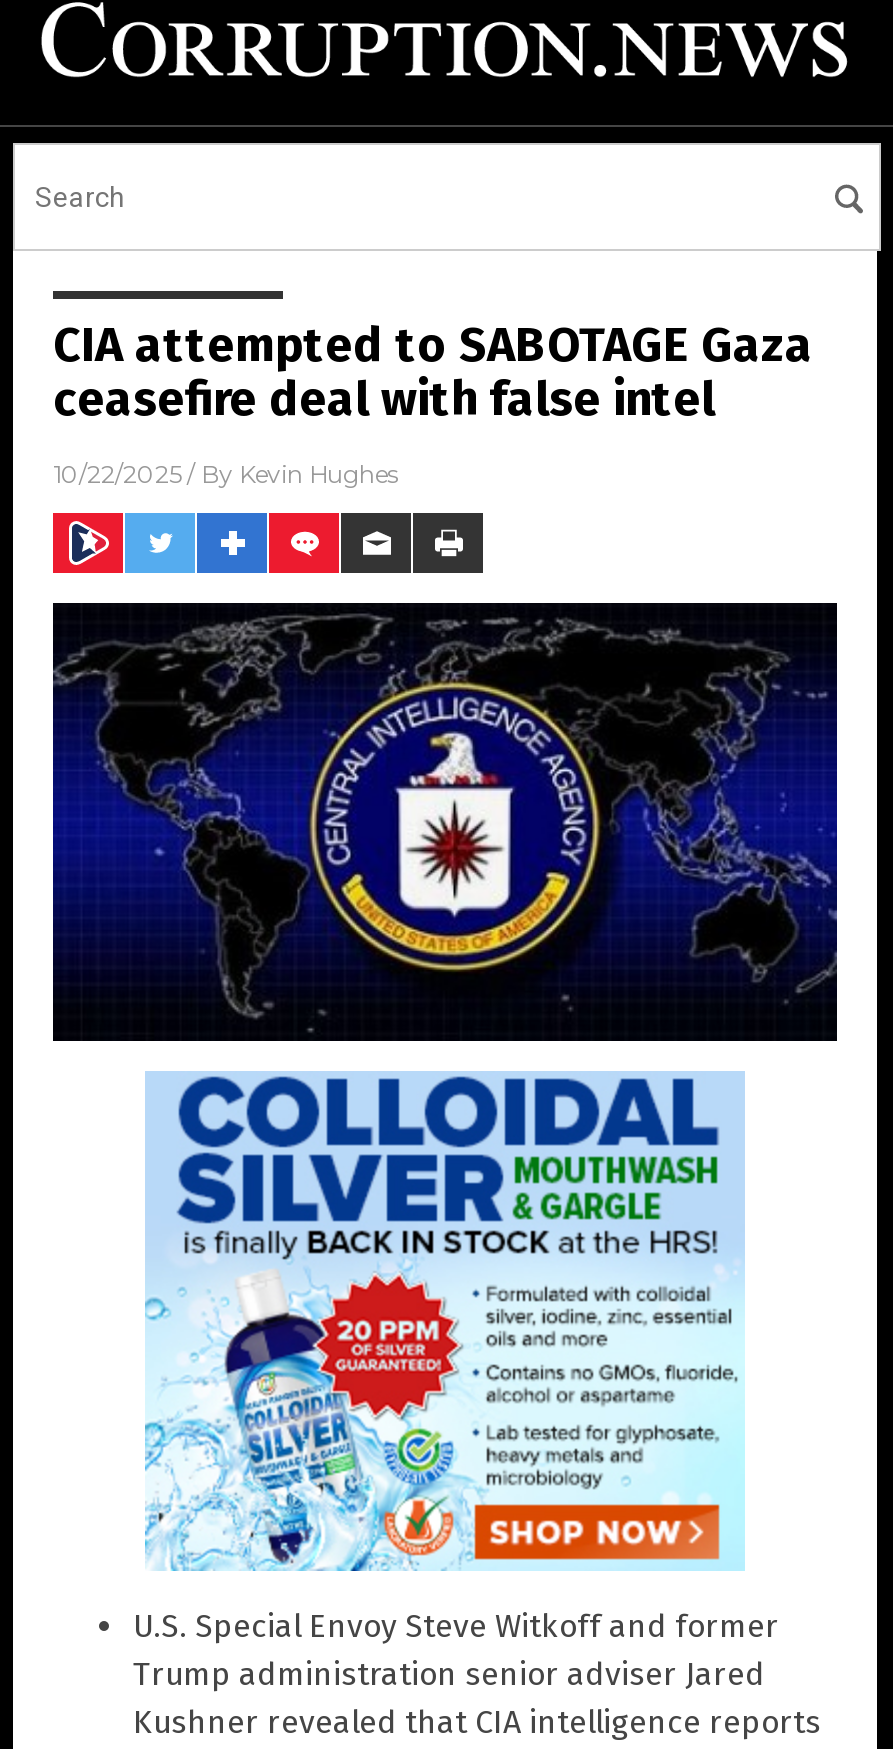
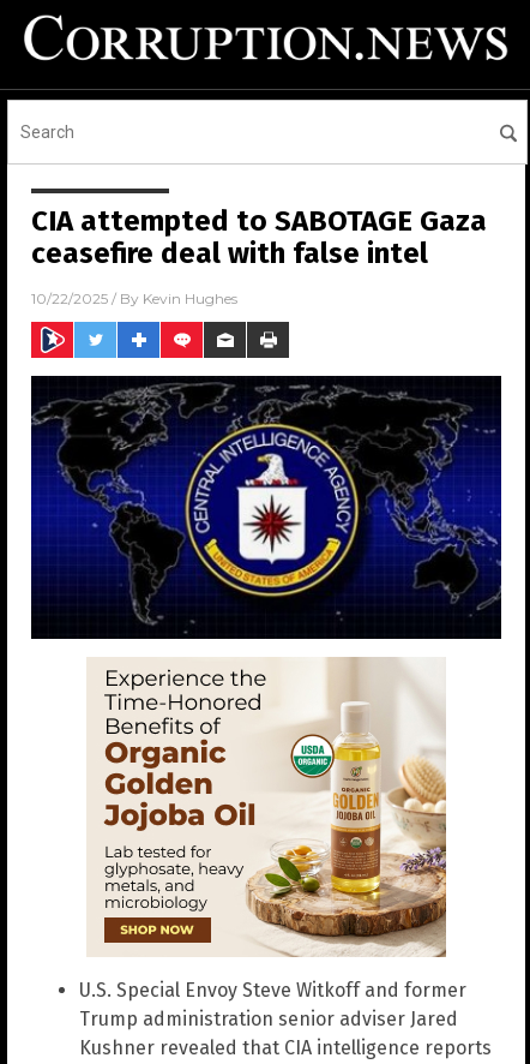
[143,1071,745,1573] [image] -> [88,657,447,958] [image]

